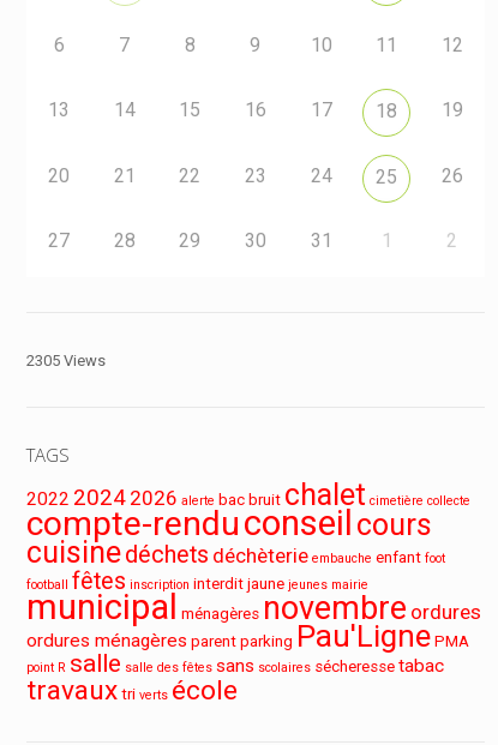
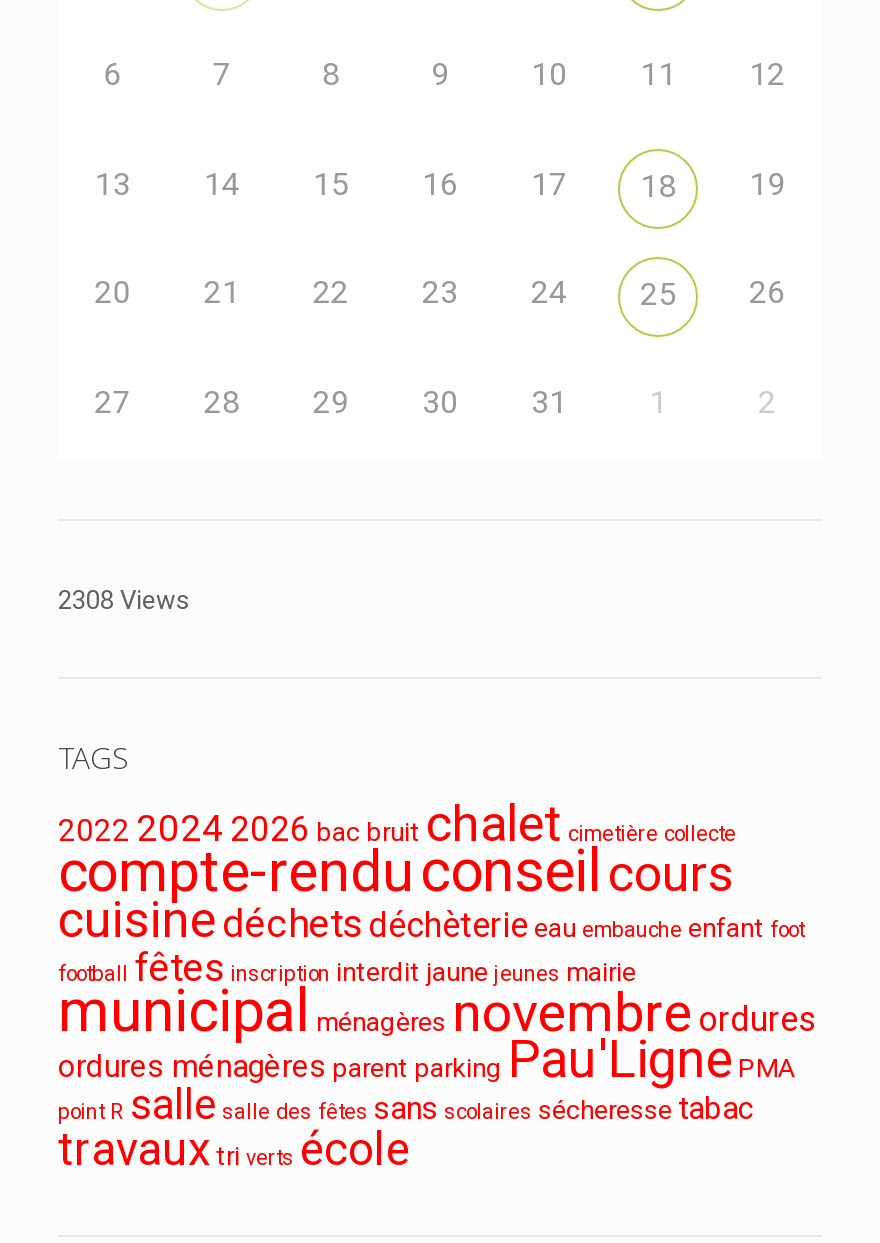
[26,351,106,369] 2305 Views -> [58,585,190,615] 2308 Views
[26,477,470,512] 2022 2024 2026 alerte bac bruit chalet cimetière collecte -> [58,795,736,853] 2022 2024 2026 bac bruit chalet cimetière collecte
[26,535,445,569] cuisine déchets déchèterie embauche enfant foot -> [58,891,804,949] cuisine déchets déchèterie eau embauche enfant foot

